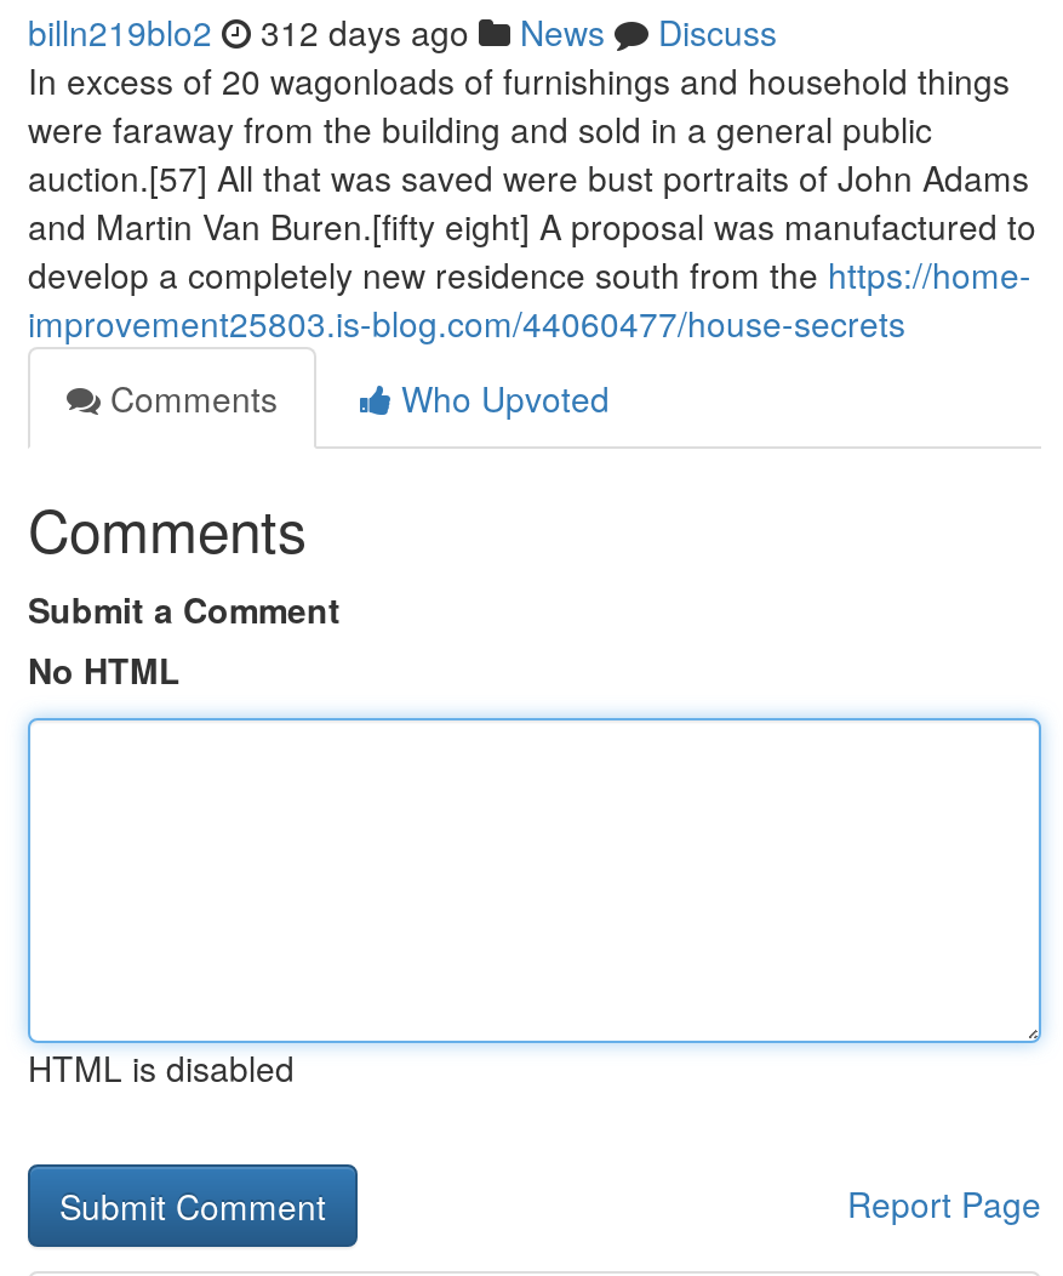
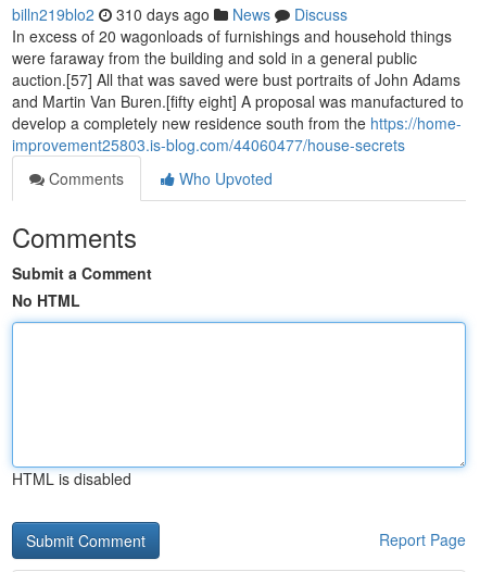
[28,7,777,56] billn219blo2 312 days ago News Discuss -> [12,3,348,25] billn219blo2 310 days ago News Discuss

